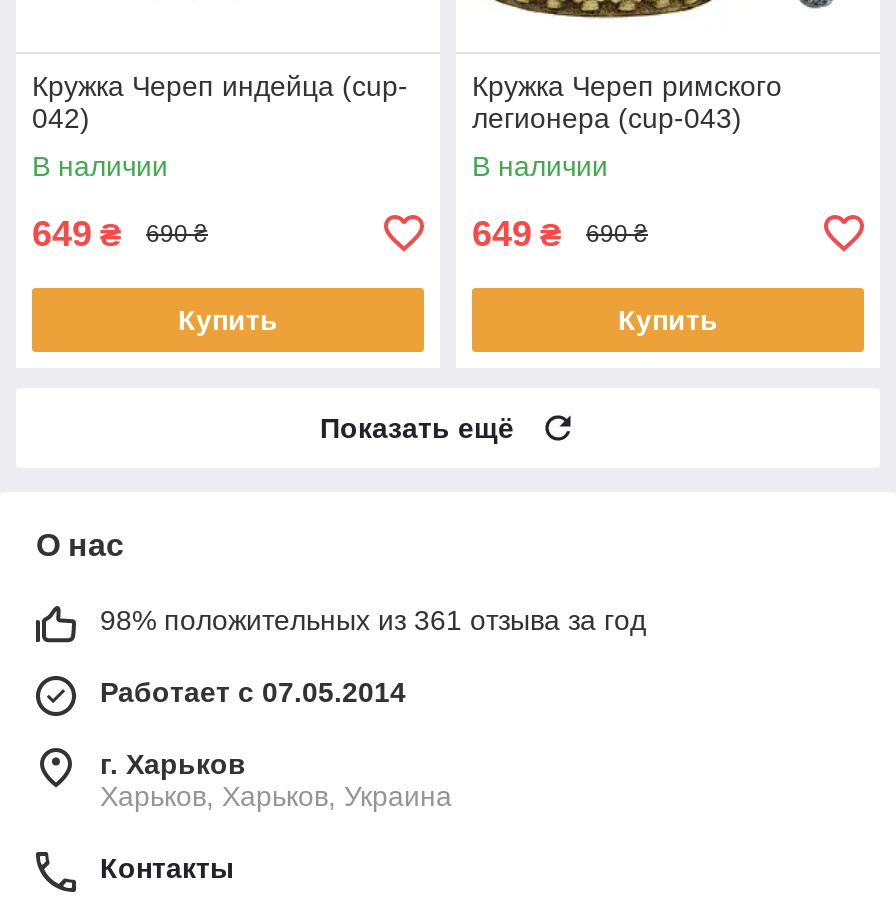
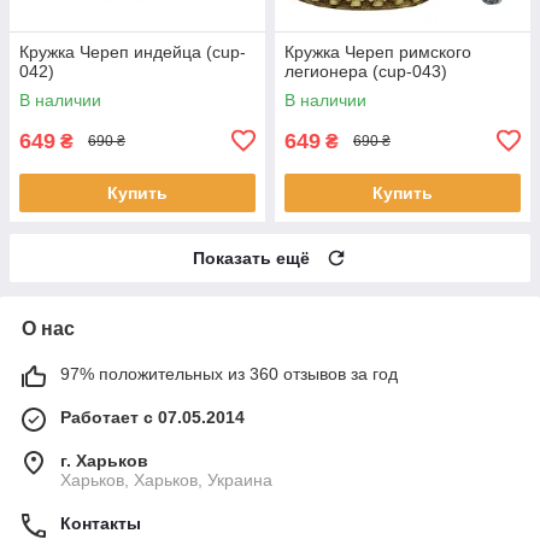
[100,604,646,636] 98% положительных из 361 отзыва за год -> [60,364,398,383] 97% положительных из 360 отзывов за год

